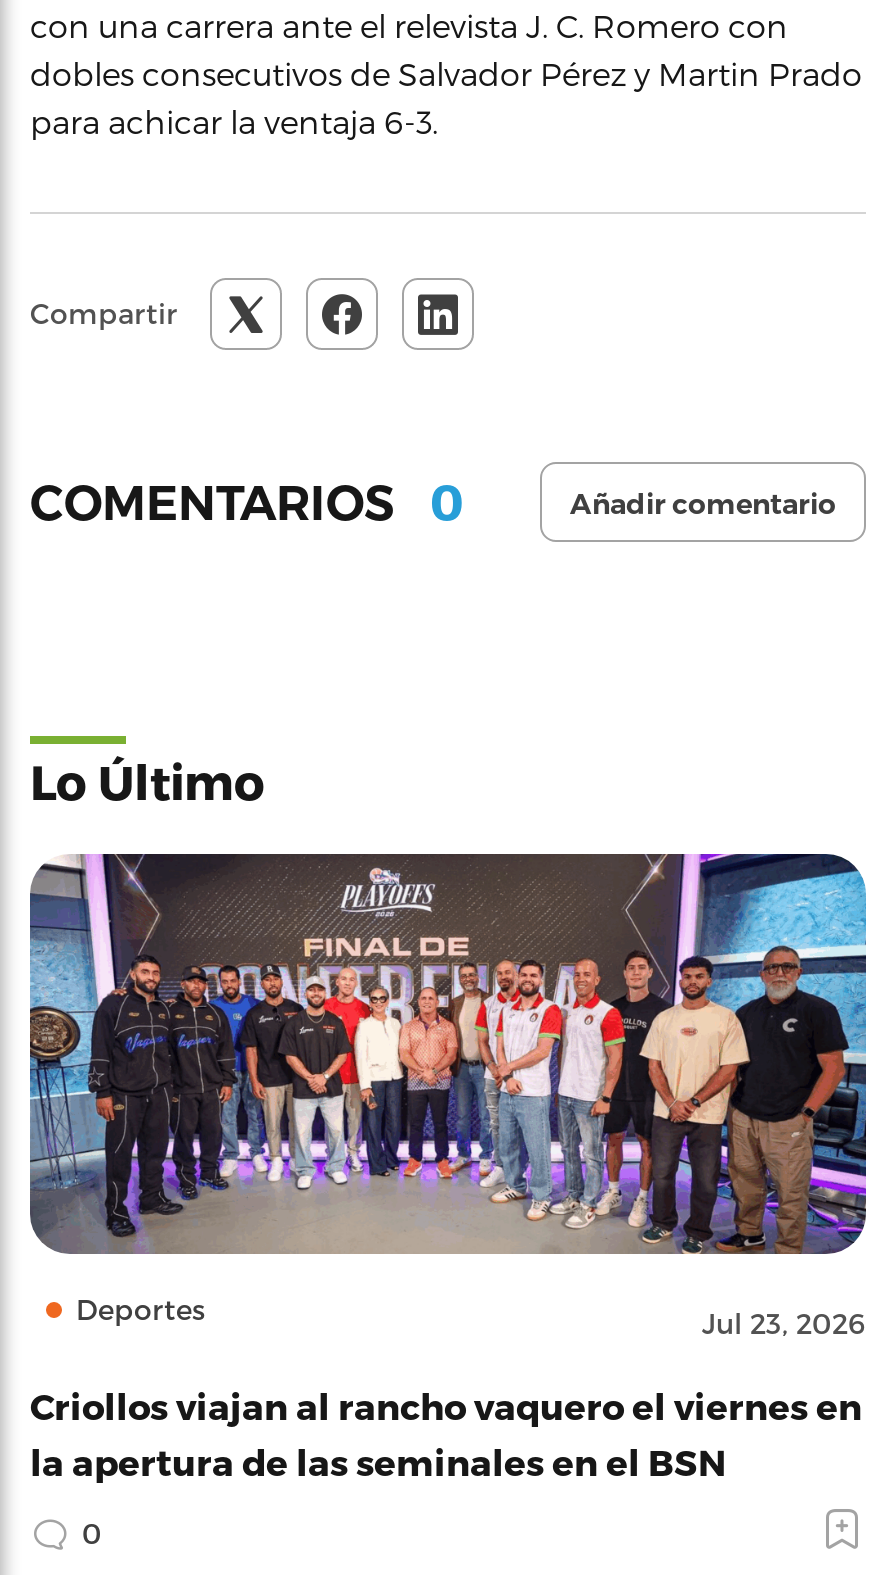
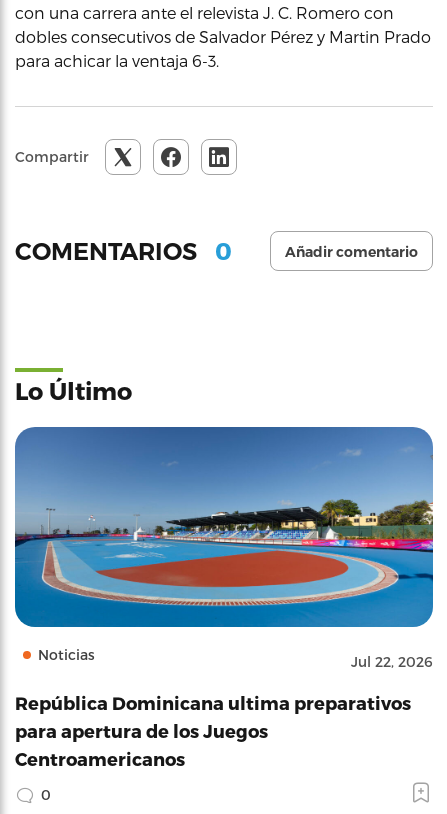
[28,852,868,1340] [image] | Deportes | Jul 23, 2026 -> [14,426,434,670] [image] | Noticias | Jul 22, 2026
[30,1384,862,1482] Criollos viajan al rancho vaquero el viernes en | la apertura de las seminales en el BSN -> [15,692,411,769] República Dominicana ultima preparativos | para apertura de los Juegos | Centroamericanos

